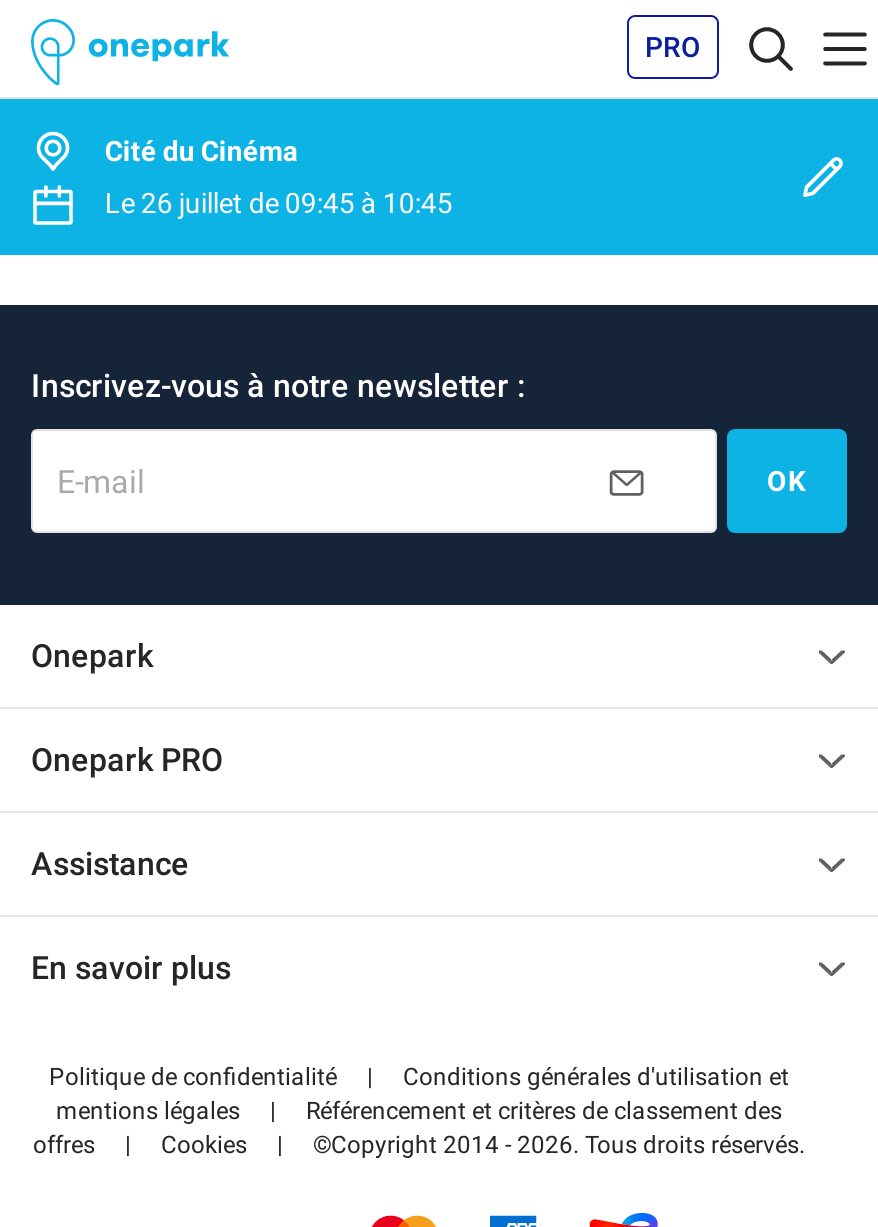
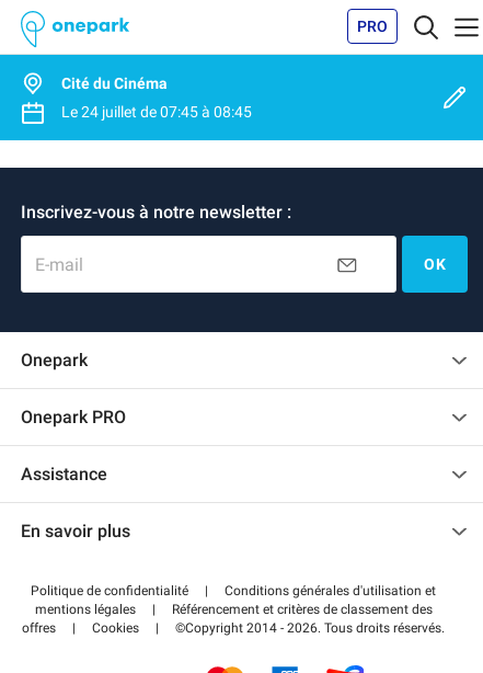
[105,187,453,219] Le 26 juillet de 09:45 à 10:45 -> [61,103,252,120] Le 24 juillet de 07:45 à 08:45

